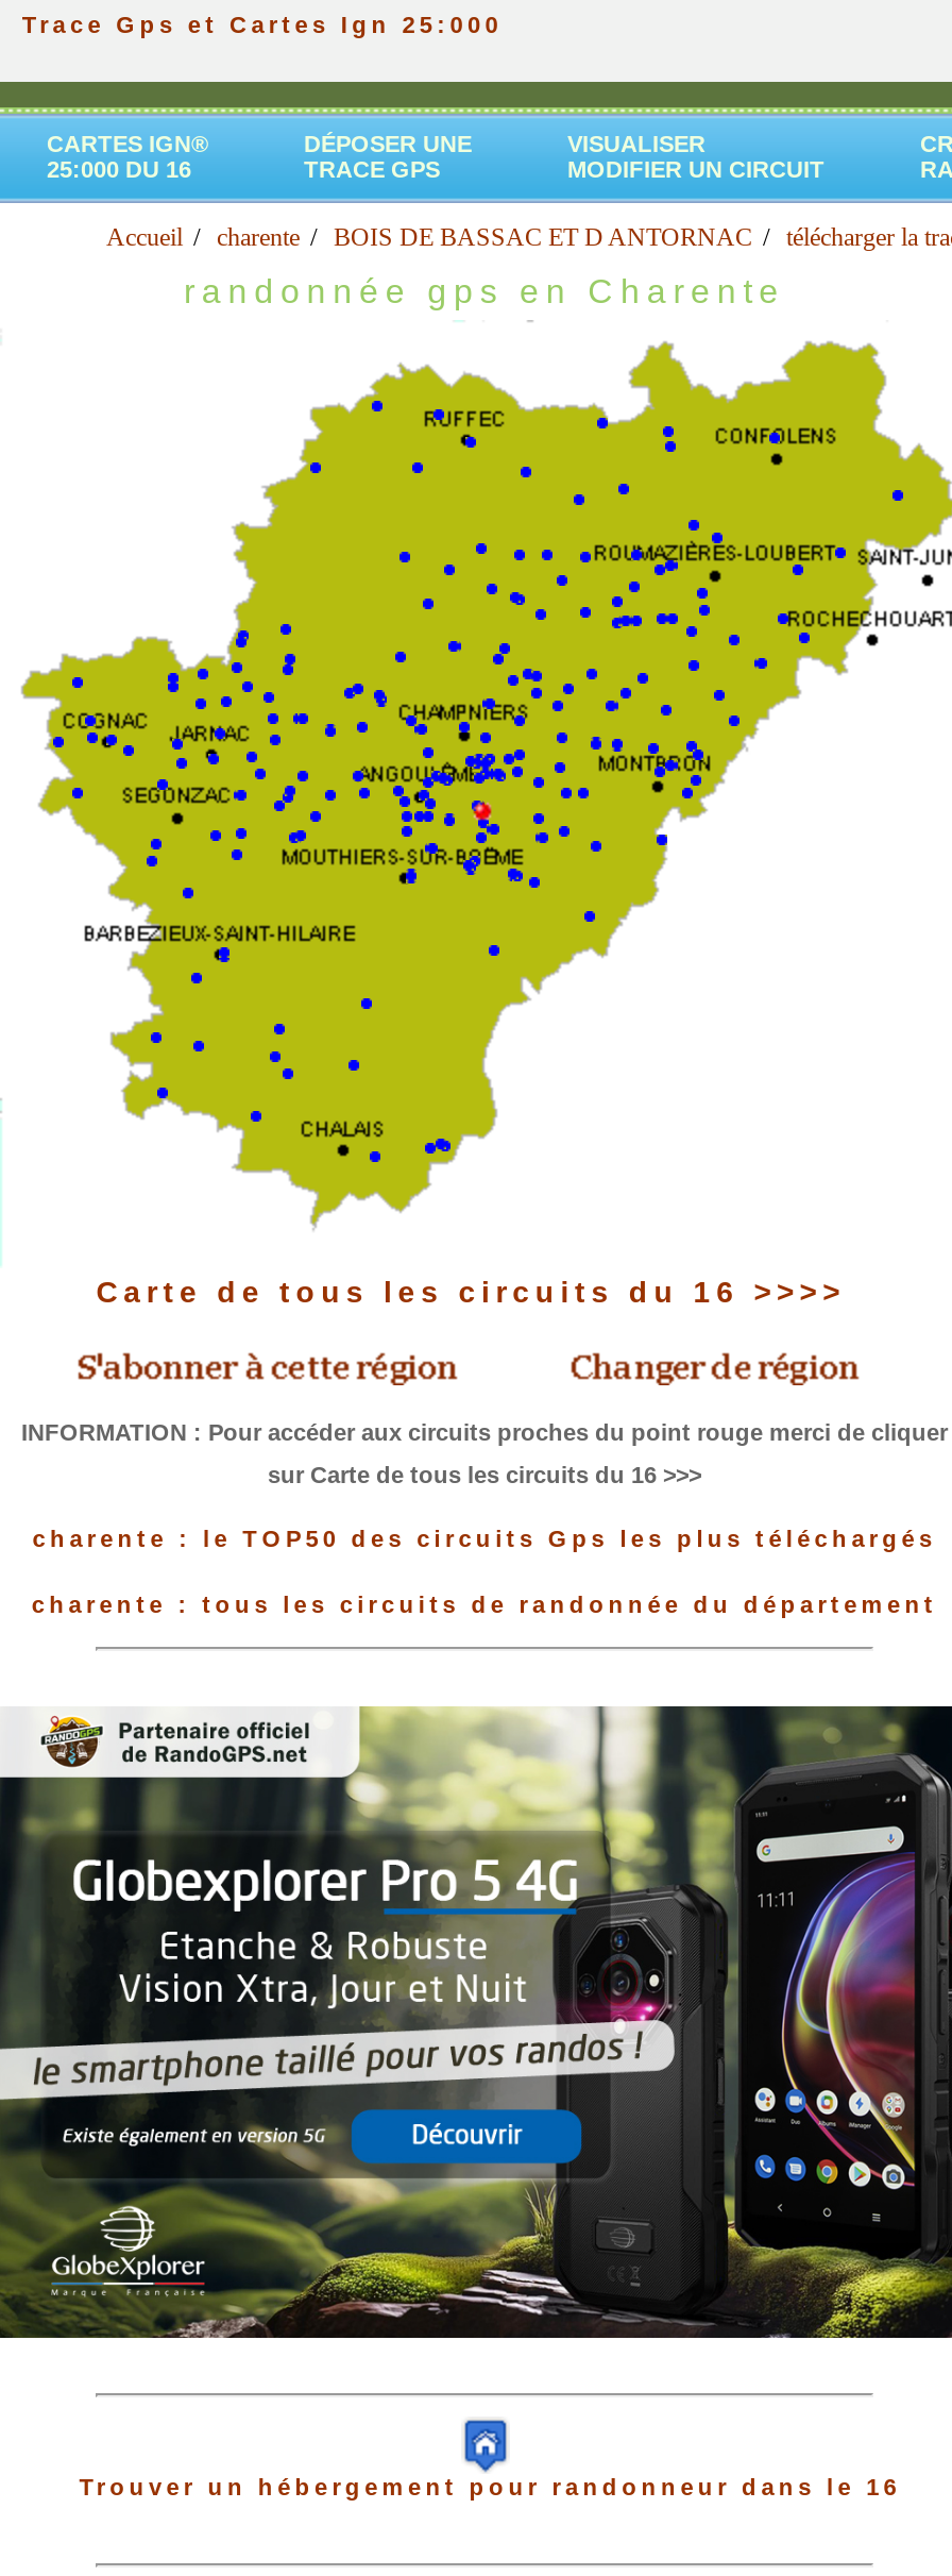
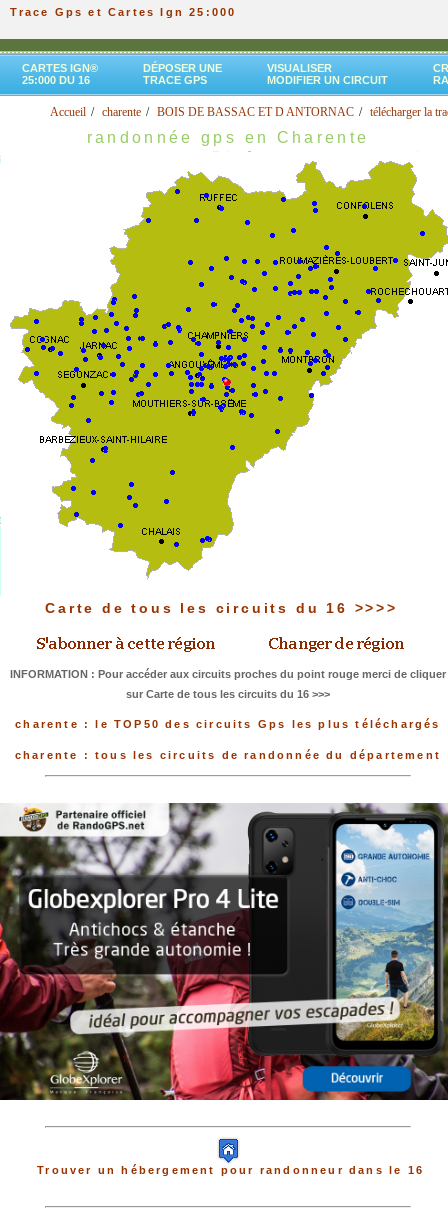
[6,1704,946,2340] [image] -> [3,802,445,1101] [image]

